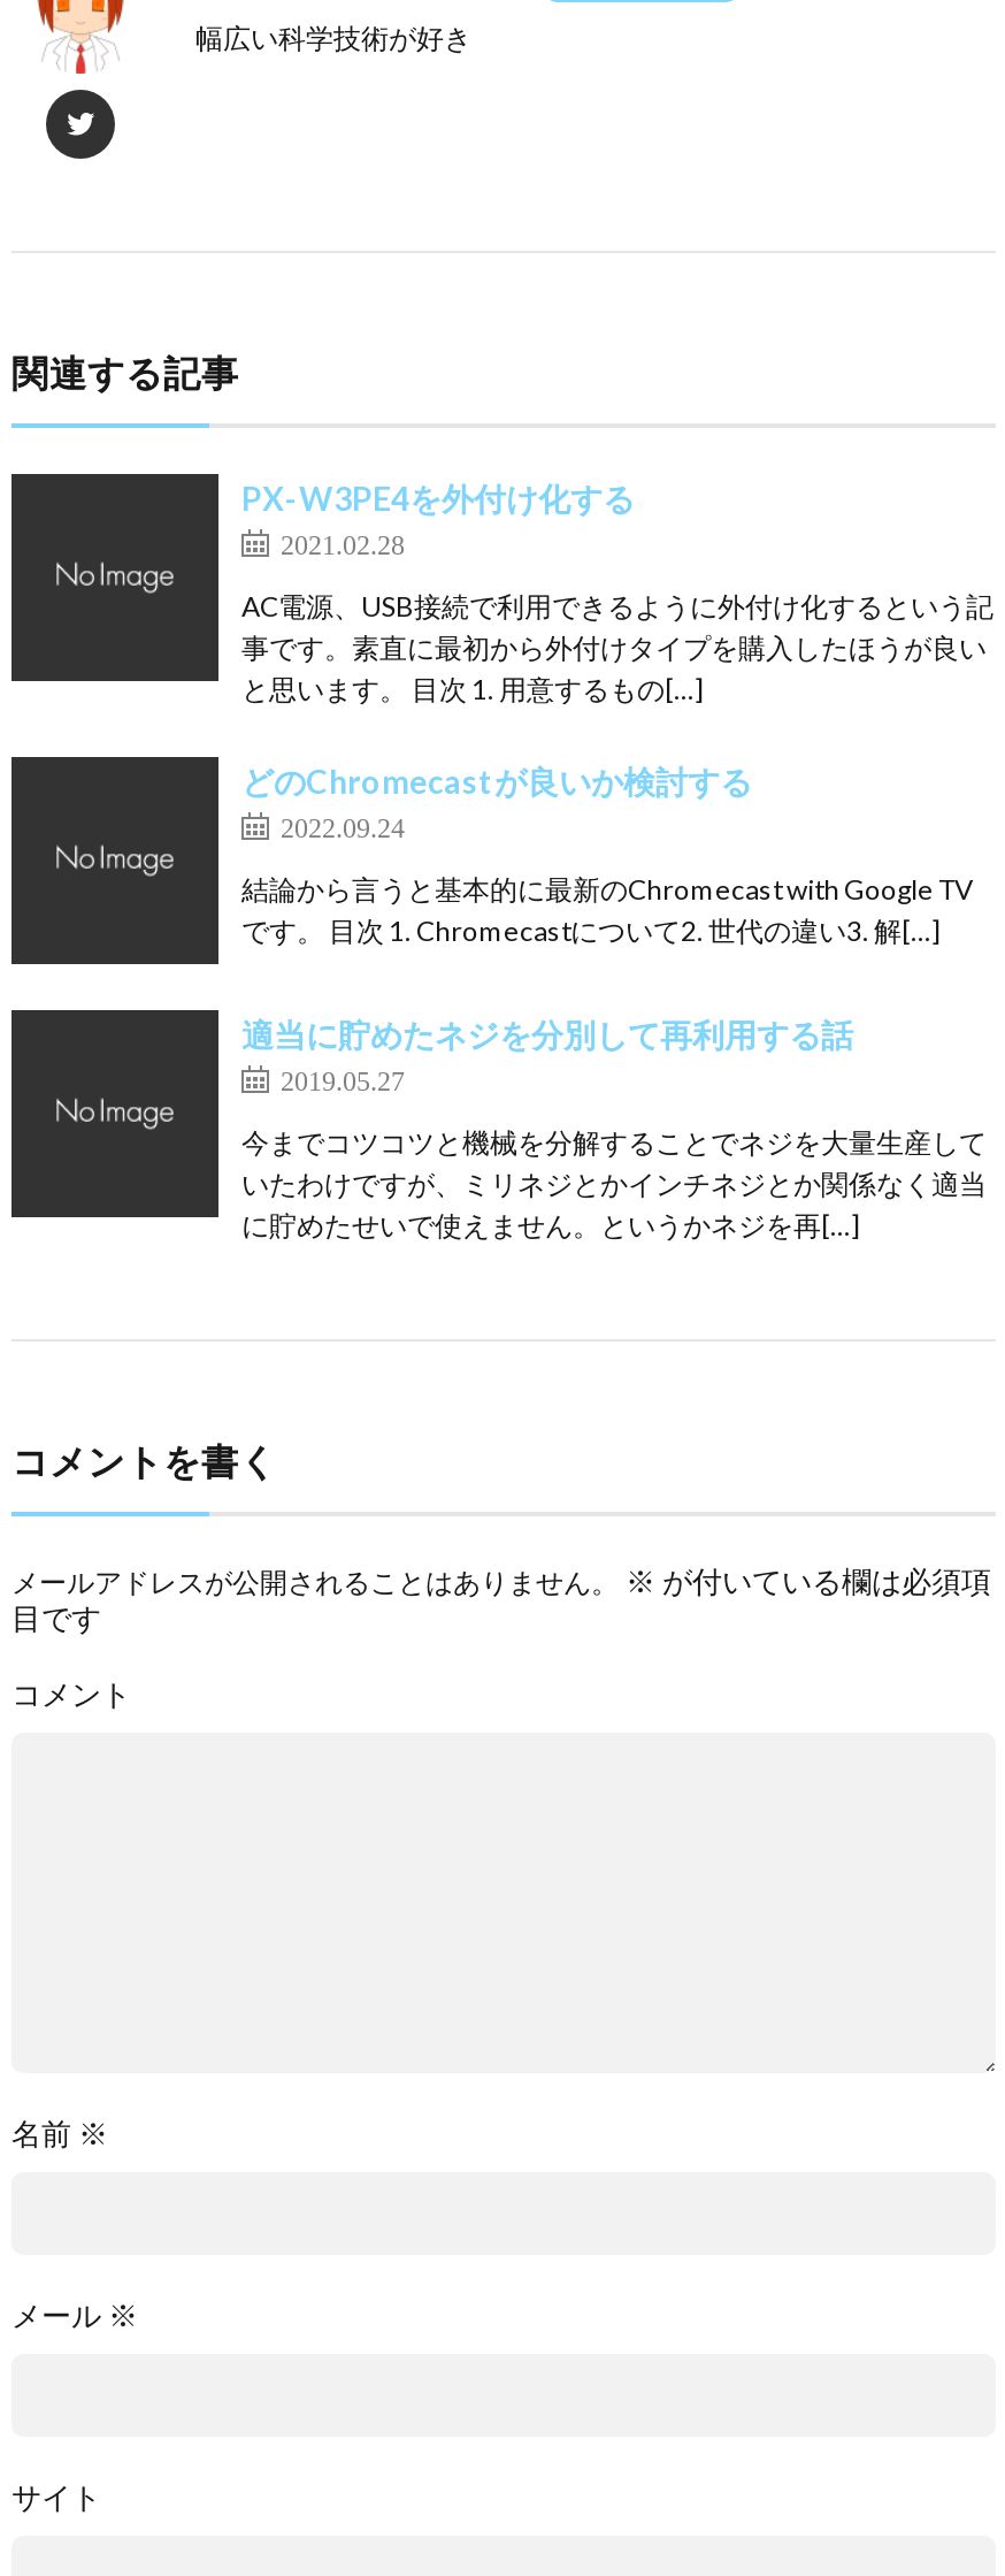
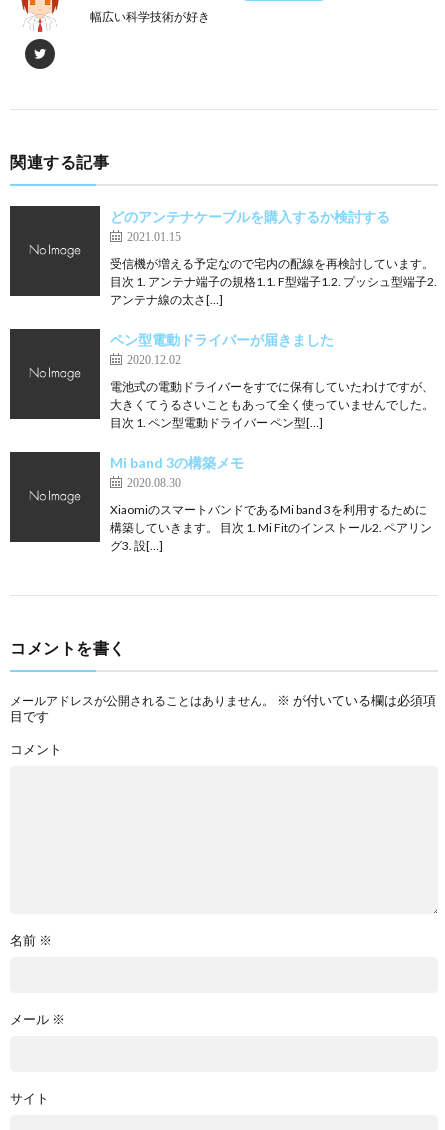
[241,479,635,557] PX-W3PE4を外付け化する | 2021.02.28 -> [110,208,390,242] どのアンテナケーブルを購入するか検討する | 2021.01.15
[241,589,994,706] AC電源、USB接続で利用できるように外付け化するという記 | 事です。素直に最初から外付けタイプを購入したほうが良い | と思います。 目次 1. 用意するもの[…] -> [110,256,437,307] 受信機が増える予定なので宅内の配線を再検討しています。 | 目次 1. アンテナ端子の規格1.1. F型端子1.2. プッシュ型端子2. | アンテナ線の太さ[…]
[241,762,752,840] どのChromecastが良いか検討する | 2022.09.24 -> [110,331,334,365] ペン型電動ドライバーが届きました | 2020.12.02
[241,872,973,948] 結論から言うと基本的に最新のChromecast with Google TV | です。 目次 1. Chromecastについて2. 世代の違い3. 解[…] -> [110,379,434,430] 電池式の電動ドライバーをすでに保有していたわけですが、 | 大きくてうるさいこともあって全く使っていませんでした。 | 目次 1. ペン型電動ドライバー ペン型[…]
[241,1015,853,1093] 適当に貯めたネジを分別して再利用する話 | 2019.05.27 -> [110,454,244,488] Mi band 3の構築メモ | 2020.08.30
[241,1125,987,1243] 今までコツコツと機械を分解することでネジを大量生産して | いたわけですが、ミリネジとかインチネジとか関係なく適当 | に貯めたせいで使えません。というかネジを再[…] -> [110,502,432,553] XiaomiのスマートバンドであるMi band 3を利用するために | 構築していきます。 目次 1. Mi Fitのインストール2. ペアリン | グ3. 設[…]

